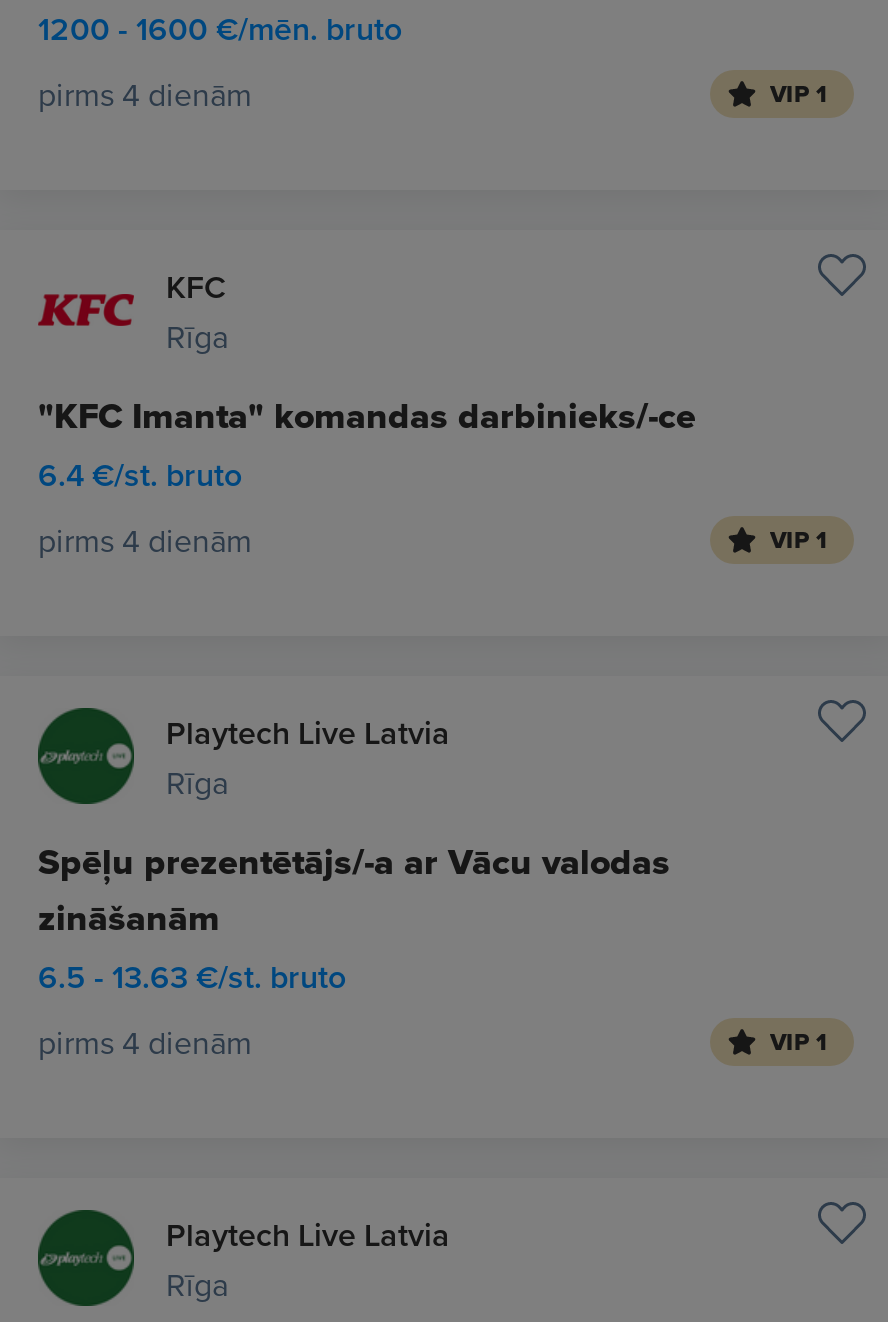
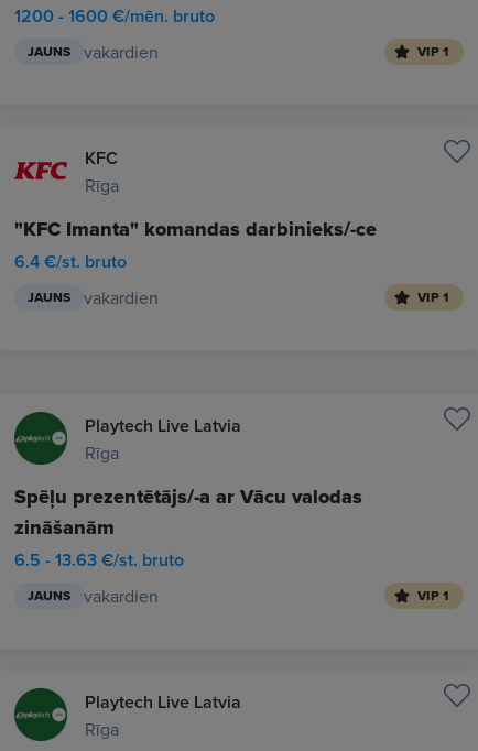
[38,72,252,116] pirms 4 dienām -> [28,40,159,64] JAUNS | vakardien
[38,518,252,562] pirms 4 dienām -> [28,285,159,309] JAUNS | vakardien
[38,1020,252,1064] pirms 4 dienām -> [28,584,159,608] JAUNS | vakardien

